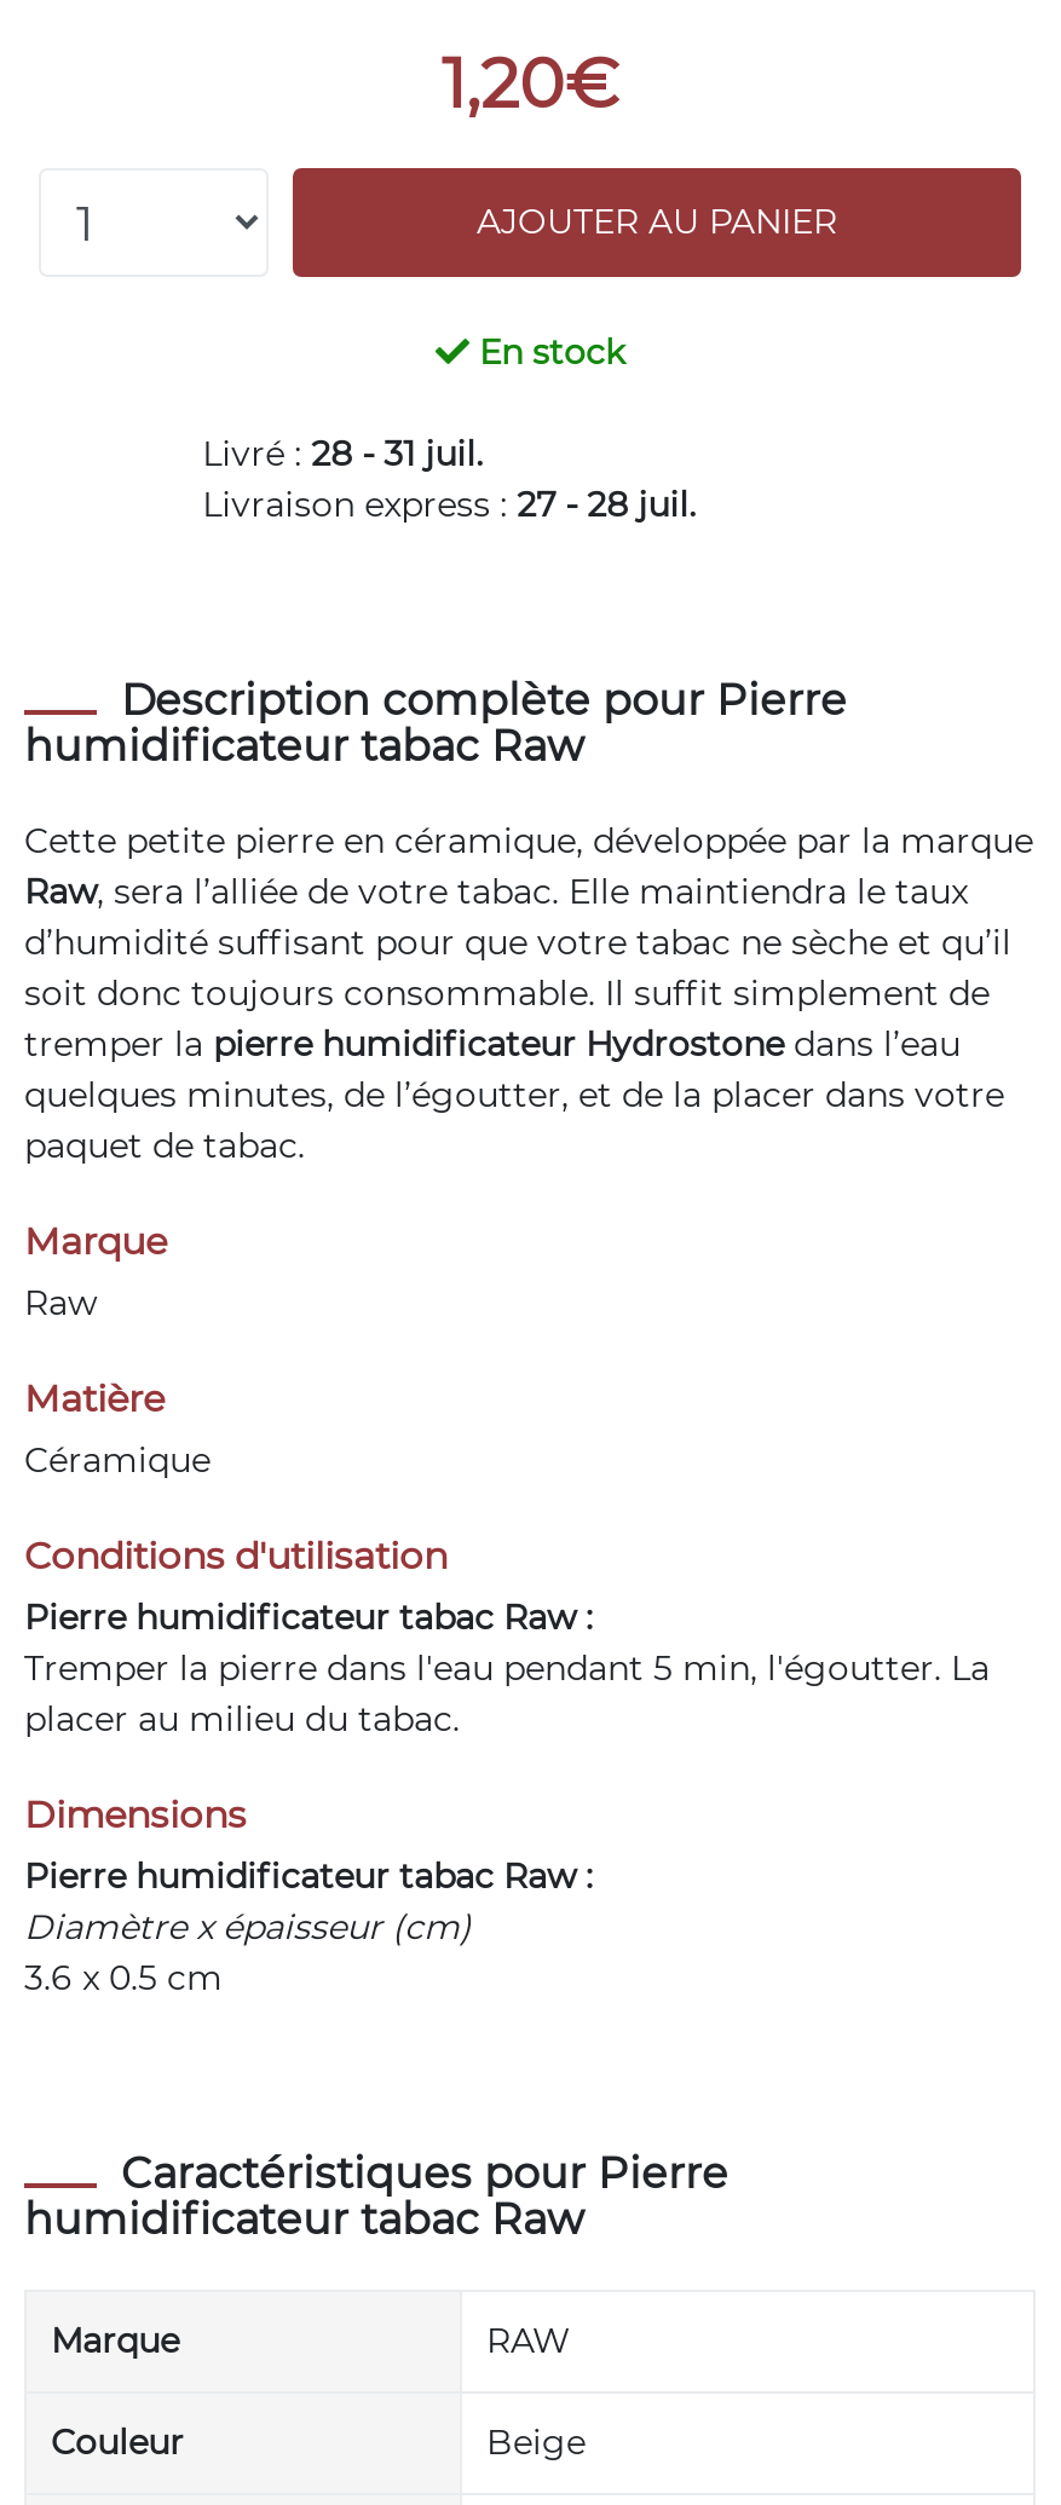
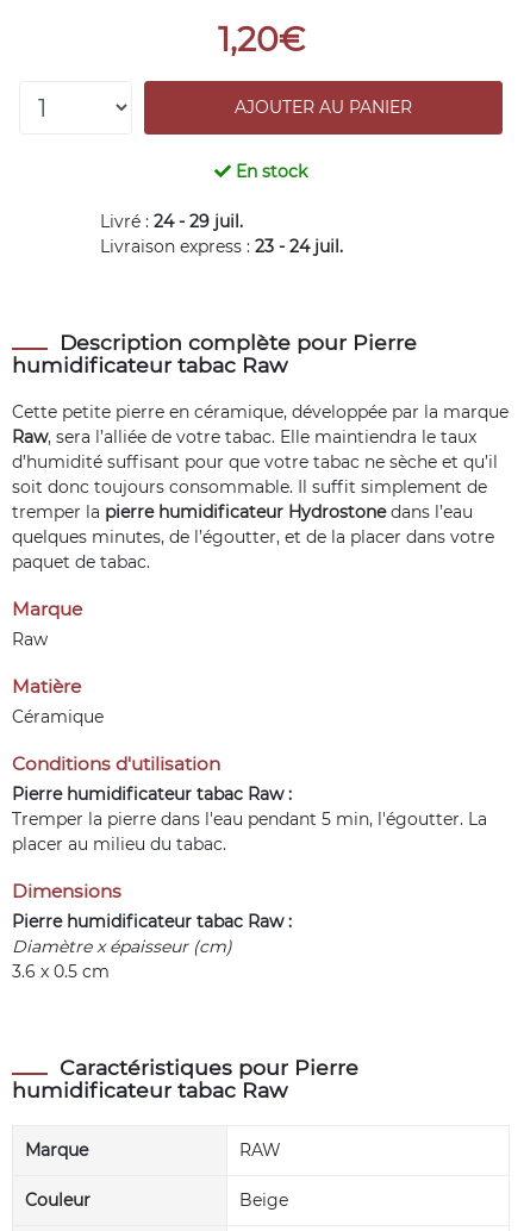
[203,432,483,475] Livré : 28 - 31 juil. -> [100,211,243,232] Livré : 24 - 29 juil.
[203,483,696,526] Livraison express : 27 - 28 juil. -> [100,236,343,257] Livraison express : 23 - 24 juil.

